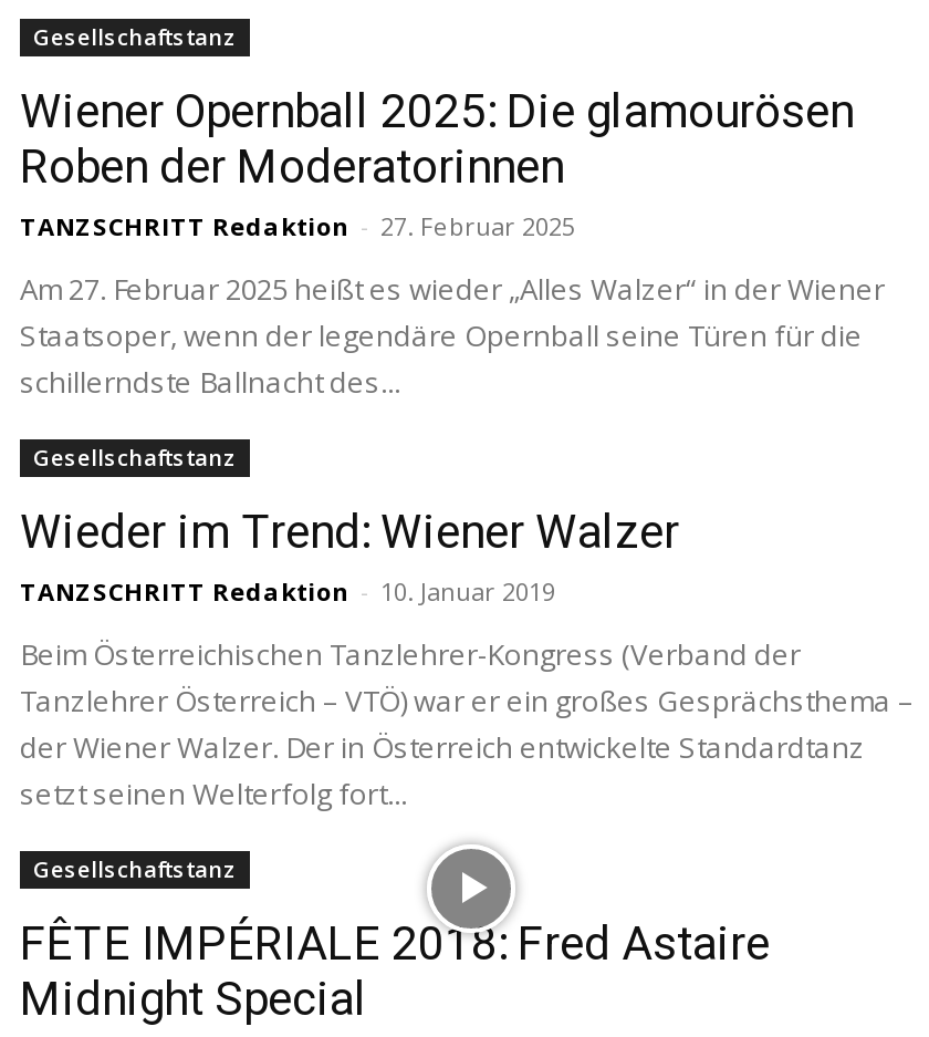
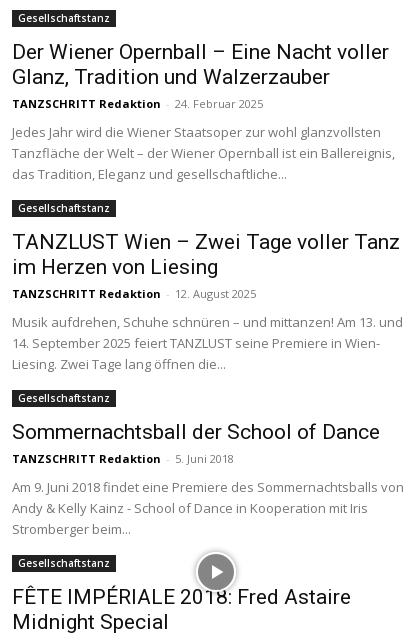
[20,85,854,242] Wiener Opernball 2025: Die glamourösen | Roben der Moderatorinnen | TANZSCHRITT Redaktion - 27. Februar 2025 -> [12,40,389,111] Der Wiener Opernball – Eine Nacht voller | Glanz, Tradition und Walzerzauber | TANZSCHRITT Redaktion - 24. Februar 2025
[20,269,885,402] Am 27. Februar 2025 heißt es wieder „Alles Walzer“ in der Wiener | Staatsoper, wenn der legendäre Opernball seine Türen für die | schillerndste Ballnacht des... -> [12,123,395,183] Jedes Jahr wird die Wiener Staatsoper zur wohl glanzvollsten | Tanzfläche der Welt – der Wiener Opernball ist ein Ballereignis, | das Tradition, Eleganz und gesellschaftliche...
[20,506,914,813] Wieder im Trend: Wiener Walzer | TANZSCHRITT Redaktion - 10. Januar 2019 | Beim Österreichischen Tanzlehrer-Kongress (Verband der | Tanzlehrer Österreich – VTÖ) war er ein großes Gesprächsthema – | der Wiener Walzer. Der in Österreich entwickelte Standardtanz | setzt seinen Welterfolg fort... -> [12,230,404,538] TANZLUST Wien – Zwei Tage voller Tanz | im Herzen von Liesing | TANZSCHRITT Redaktion - 12. August 2025 | Musik aufdrehen, Schuhe schnüren – und mittanzen! Am 13. und | 14. September 2025 feiert TANZLUST seine Premiere in Wien- | Liesing. Zwei Tage lang öffnen die... | Gesellschaftstanz | Sommernachtsball der School of Dance | TANZSCHRITT Redaktion - 5. Juni 2018 | Am 9. Juni 2018 findet eine Premiere des Sommernachtsballs von | Andy & Kelly Kainz - School of Dance in Kooperation mit Iris | Stromberger beim...

